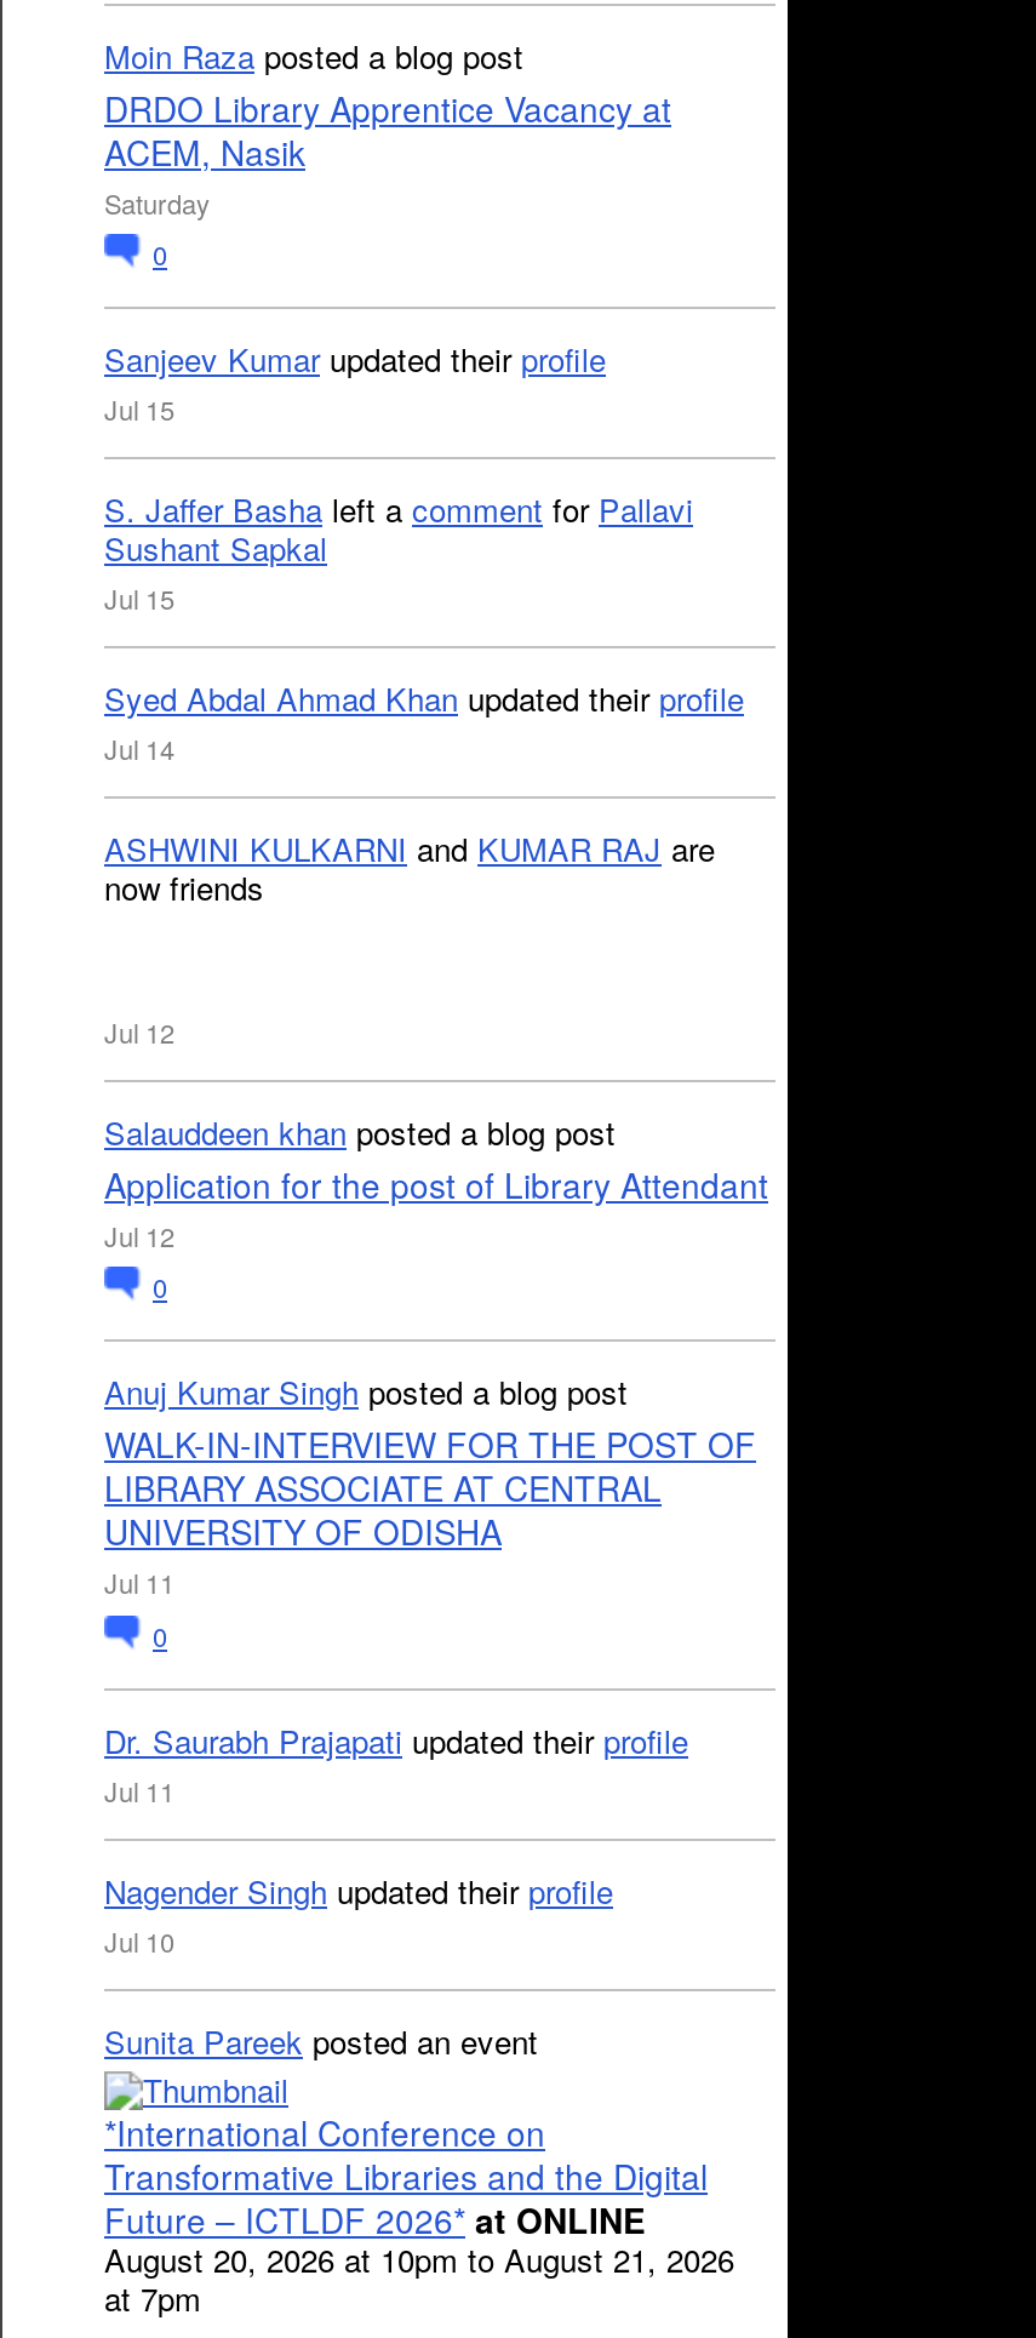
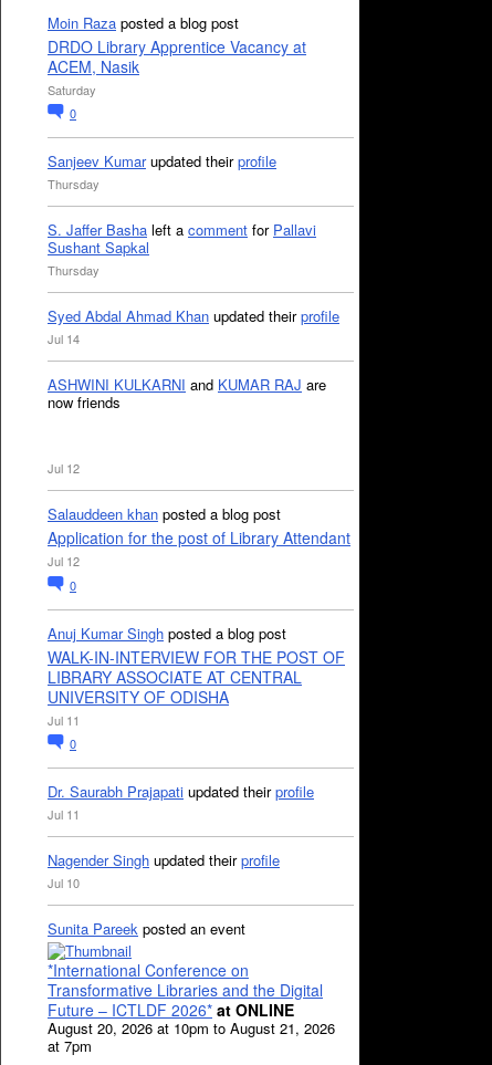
[104,389,174,428] Jul 15 -> [48,175,100,193] Thursday
[104,578,174,617] Jul 15 -> [48,262,100,279] Thursday

